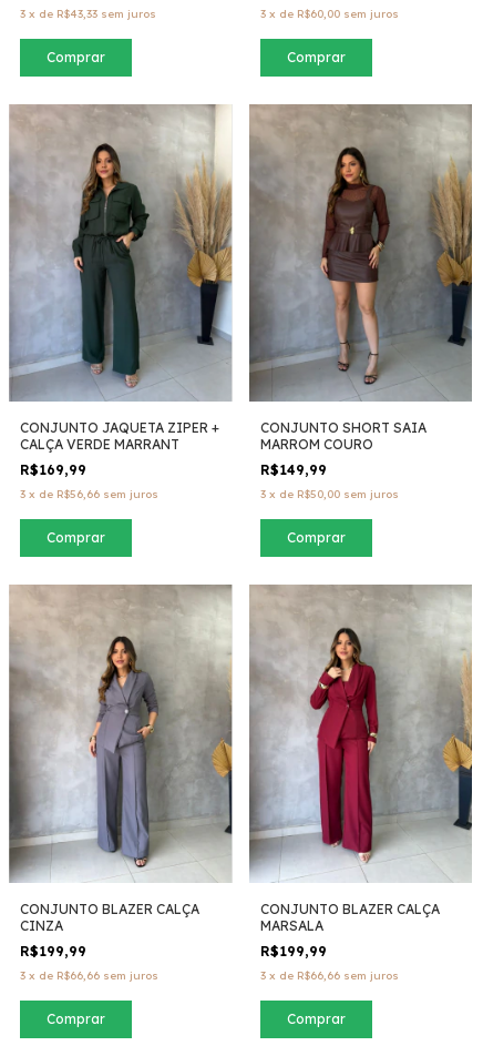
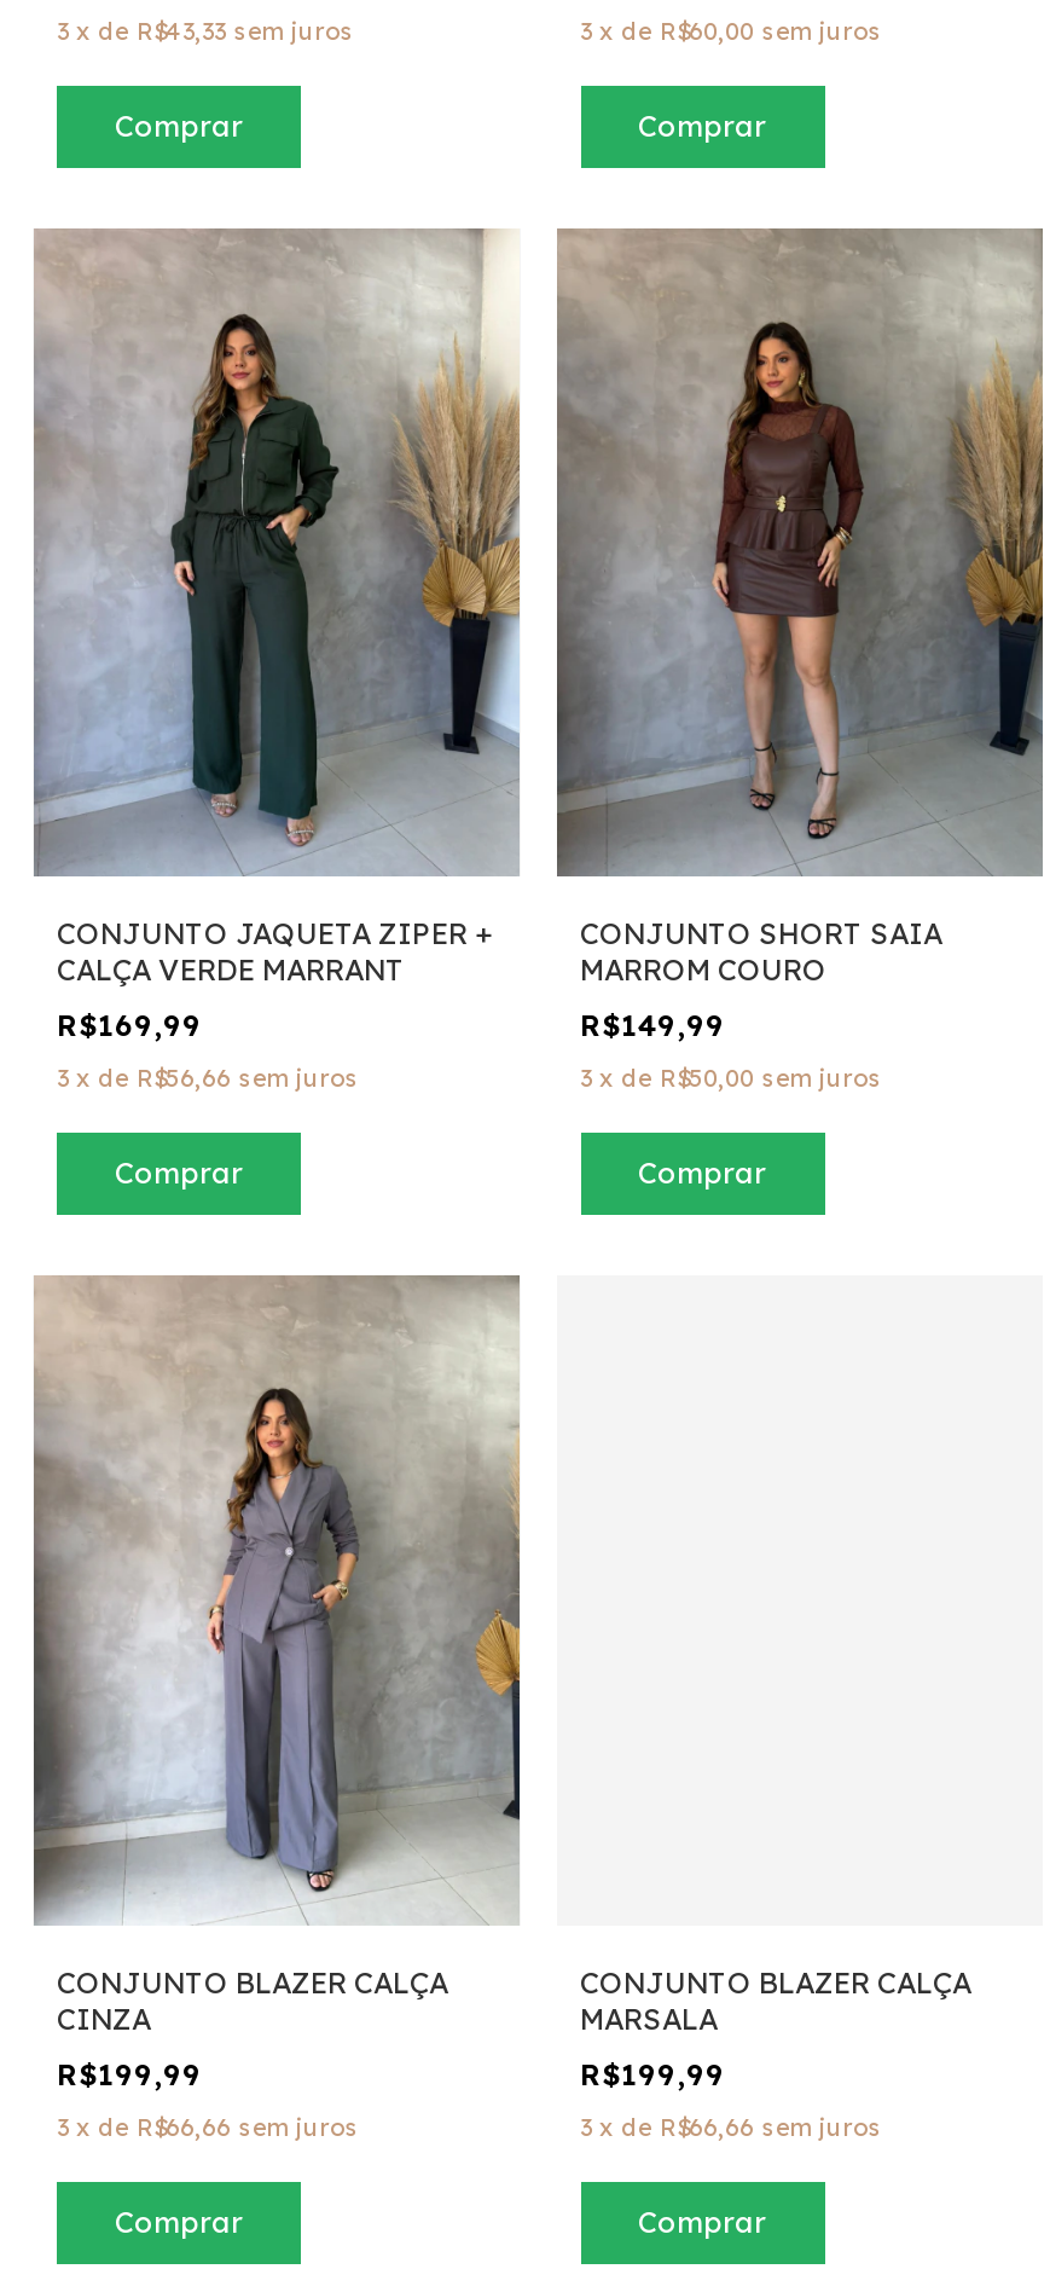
[248,583,473,882] [image] -> none

